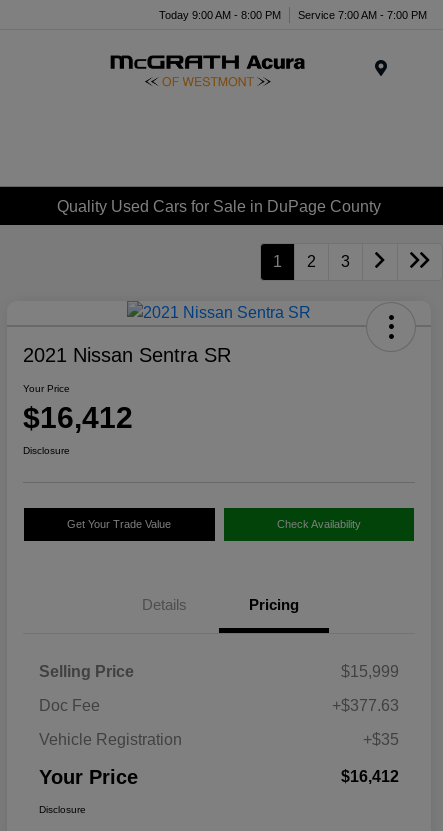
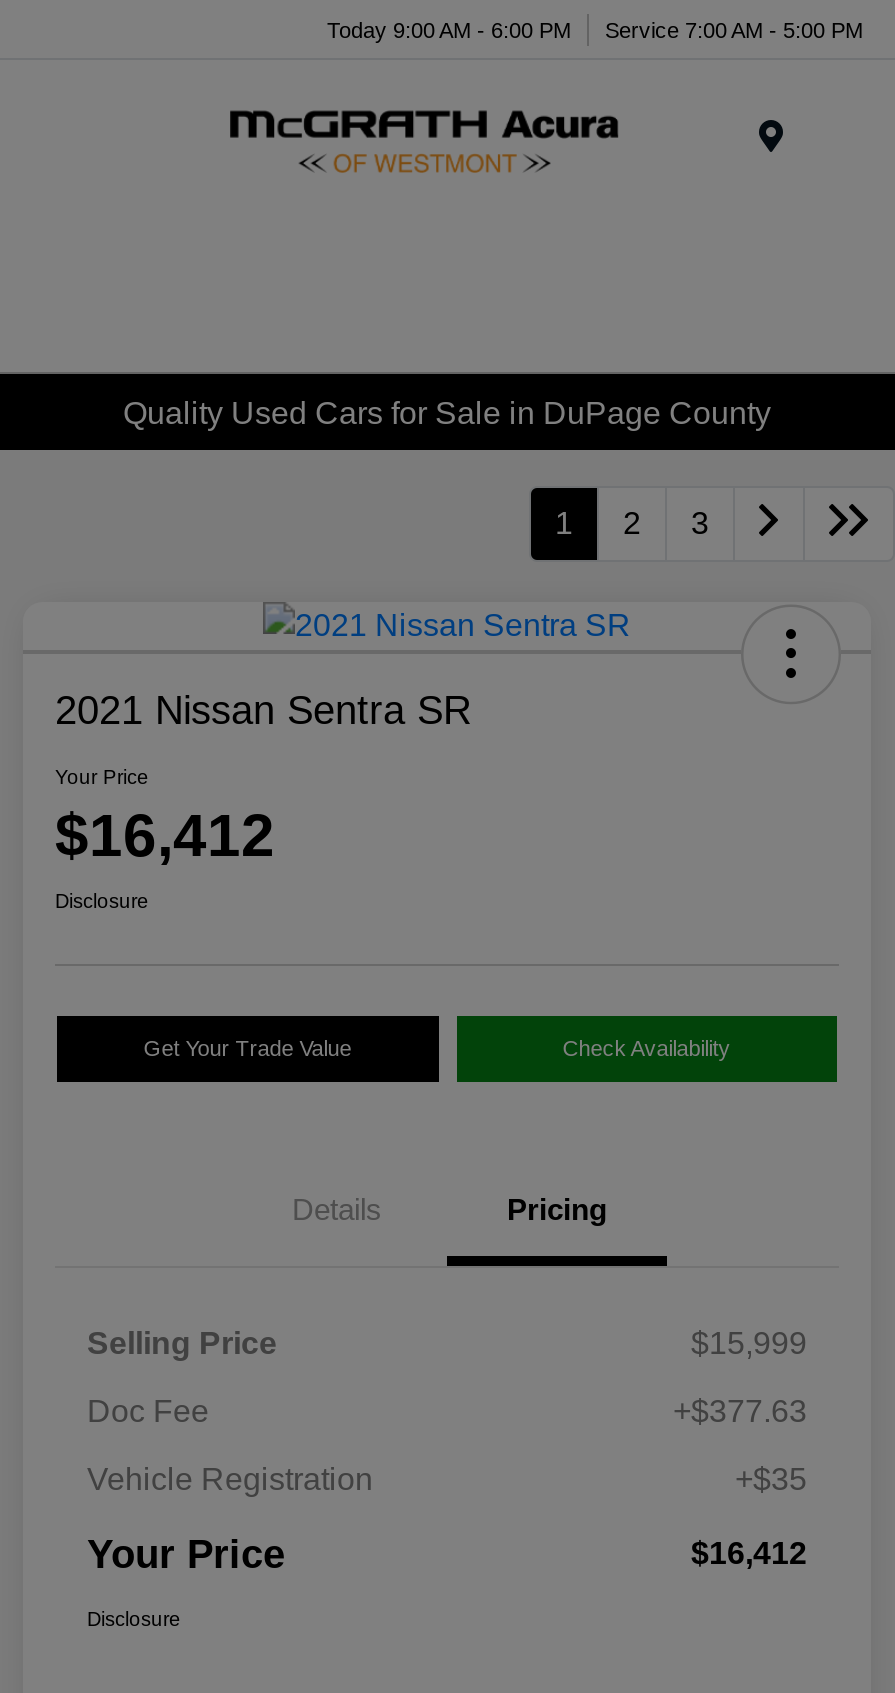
[159,8,281,20] Today 9:00 AM - 8:00 PM -> [327,17,571,41] Today 9:00 AM - 6:00 PM
[298,8,427,20] Service 7:00 AM - 7:00 PM -> [605,17,863,41] Service 7:00 AM - 5:00 PM

